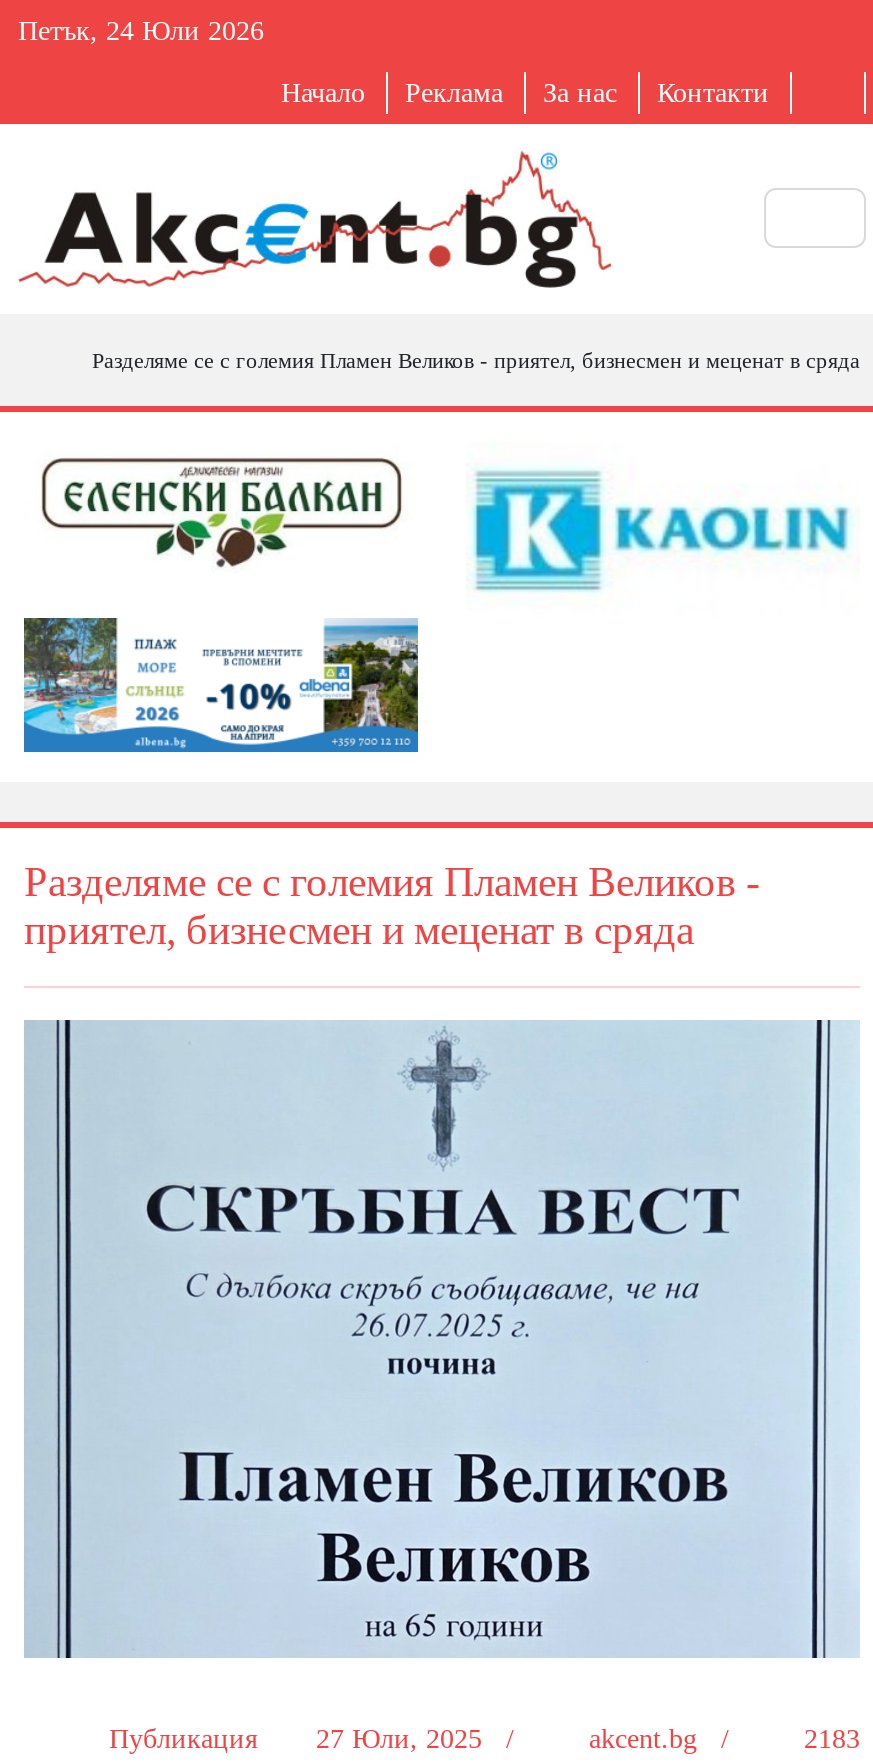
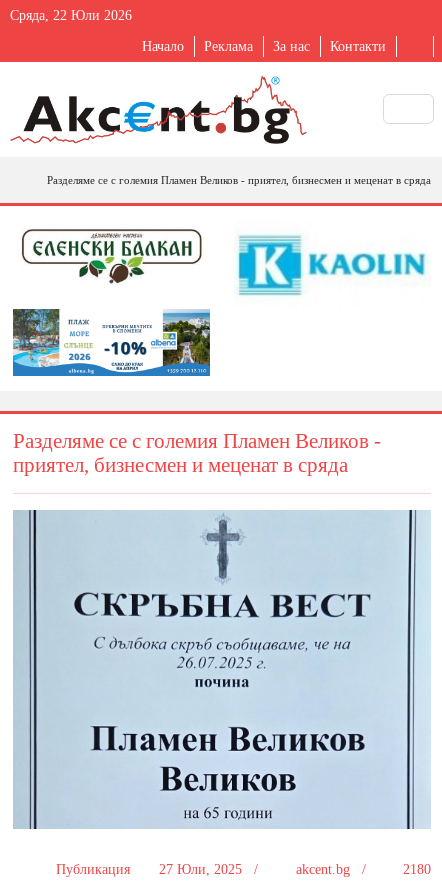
[18,16,264,46] Петък, 24 Юли 2026 -> [10,8,132,23] Сряда, 22 Юли 2026
[109,1724,860,1754] Публикация 27 Юли, 2025 / akcent.bg / 2183 -> [55,862,431,877] Публикация 27 Юли, 2025 / akcent.bg / 2180

